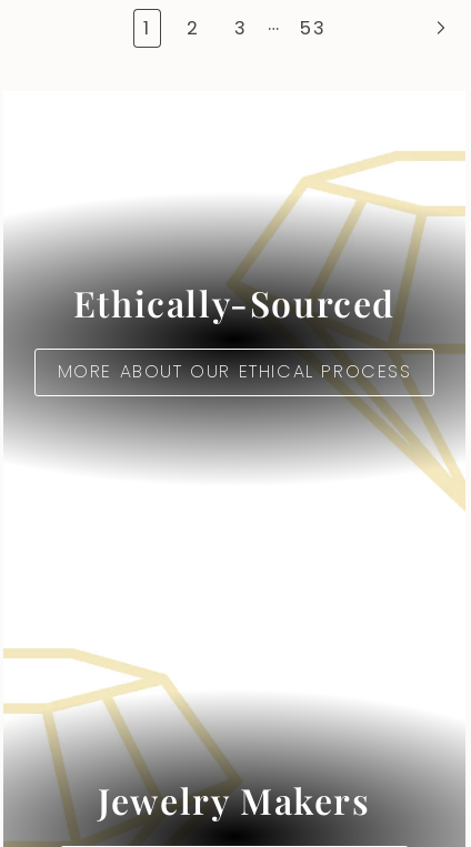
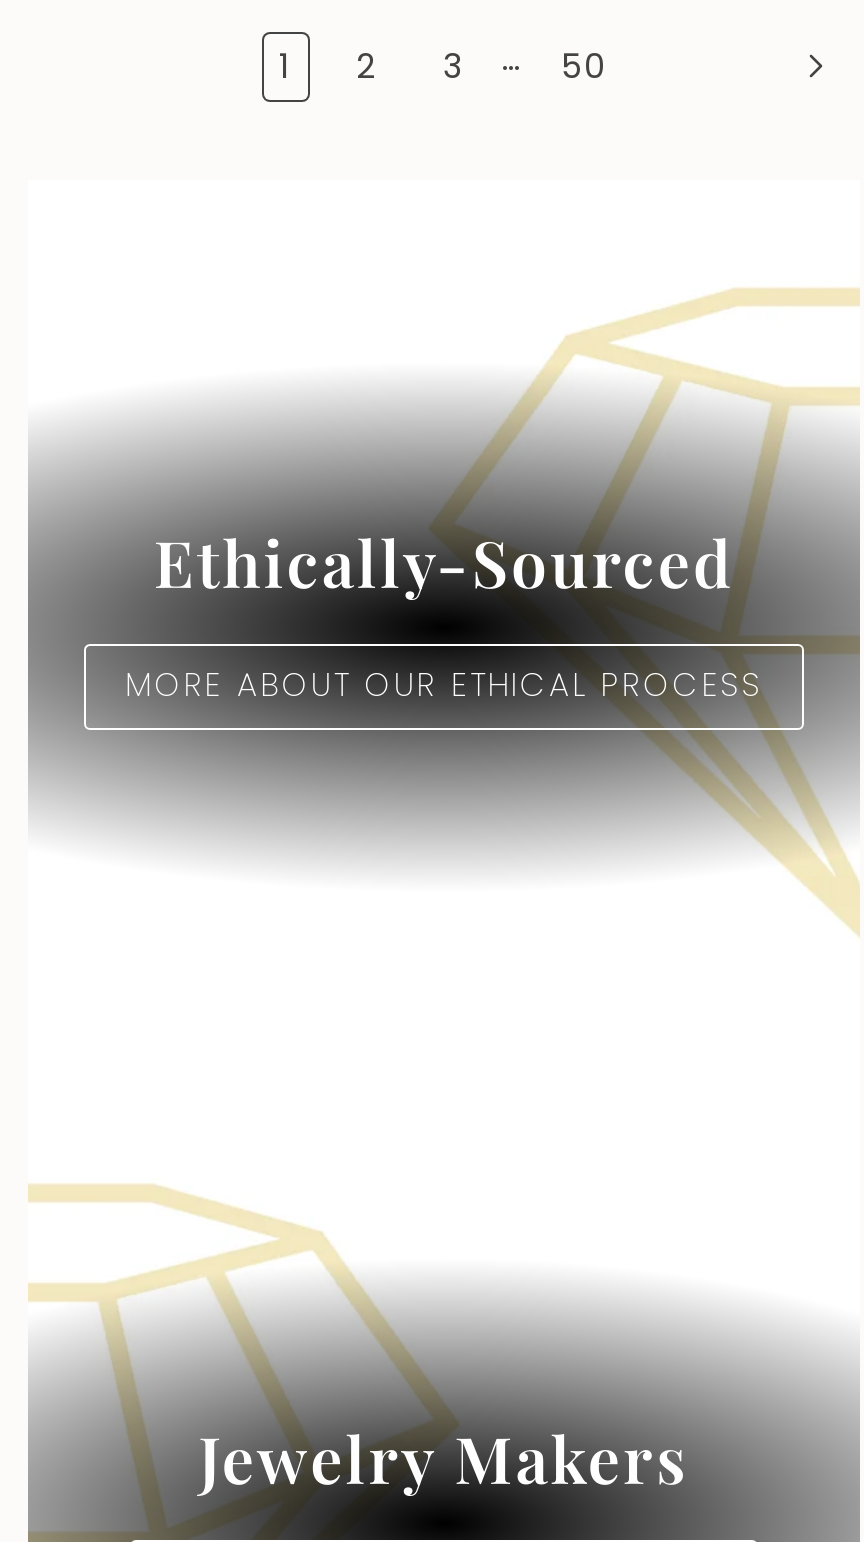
[300,15,325,41] 53 -> [561,43,609,89] 50

